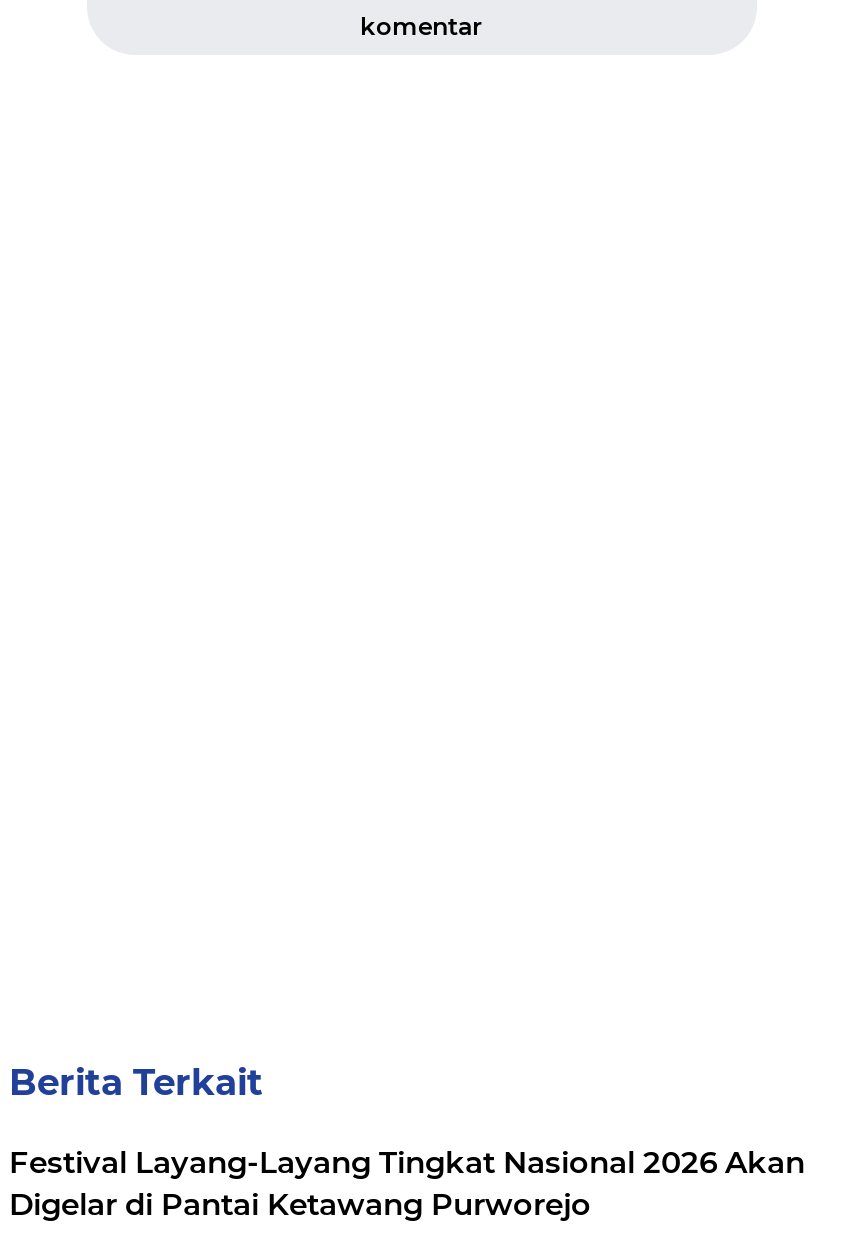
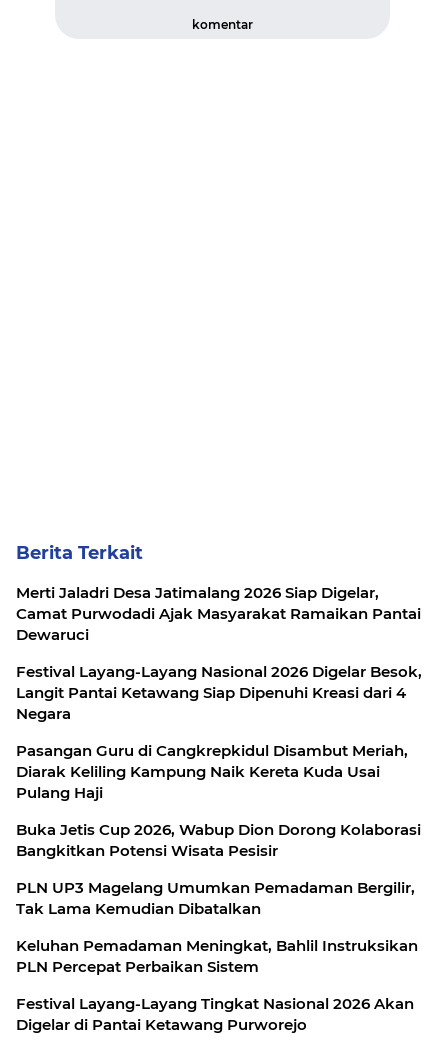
none -> [16,583,422,976] Merti Jaladri Desa Jatimalang 2026 Siap Digelar, | Camat Purwodadi Ajak Masyarakat Ramaikan Pantai | Dewaruci | Festival Layang-Layang Nasional 2026 Digelar Besok, | Langit Pantai Ketawang Siap Dipenuhi Kreasi dari 4 | Negara | Pasangan Guru di Cangkrepkidul Disambut Meriah, | Diarak Keliling Kampung Naik Kereta Kuda Usai | Pulang Haji | Buka Jetis Cup 2026, Wabup Dion Dorong Kolaborasi | Bangkitkan Potensi Wisata Pesisir | PLN UP3 Magelang Umumkan Pemadaman Bergilir, | Tak Lama Kemudian Dibatalkan | Keluhan Pemadaman Meningkat, Bahlil Instruksikan | PLN Percepat Perbaikan Sistem

